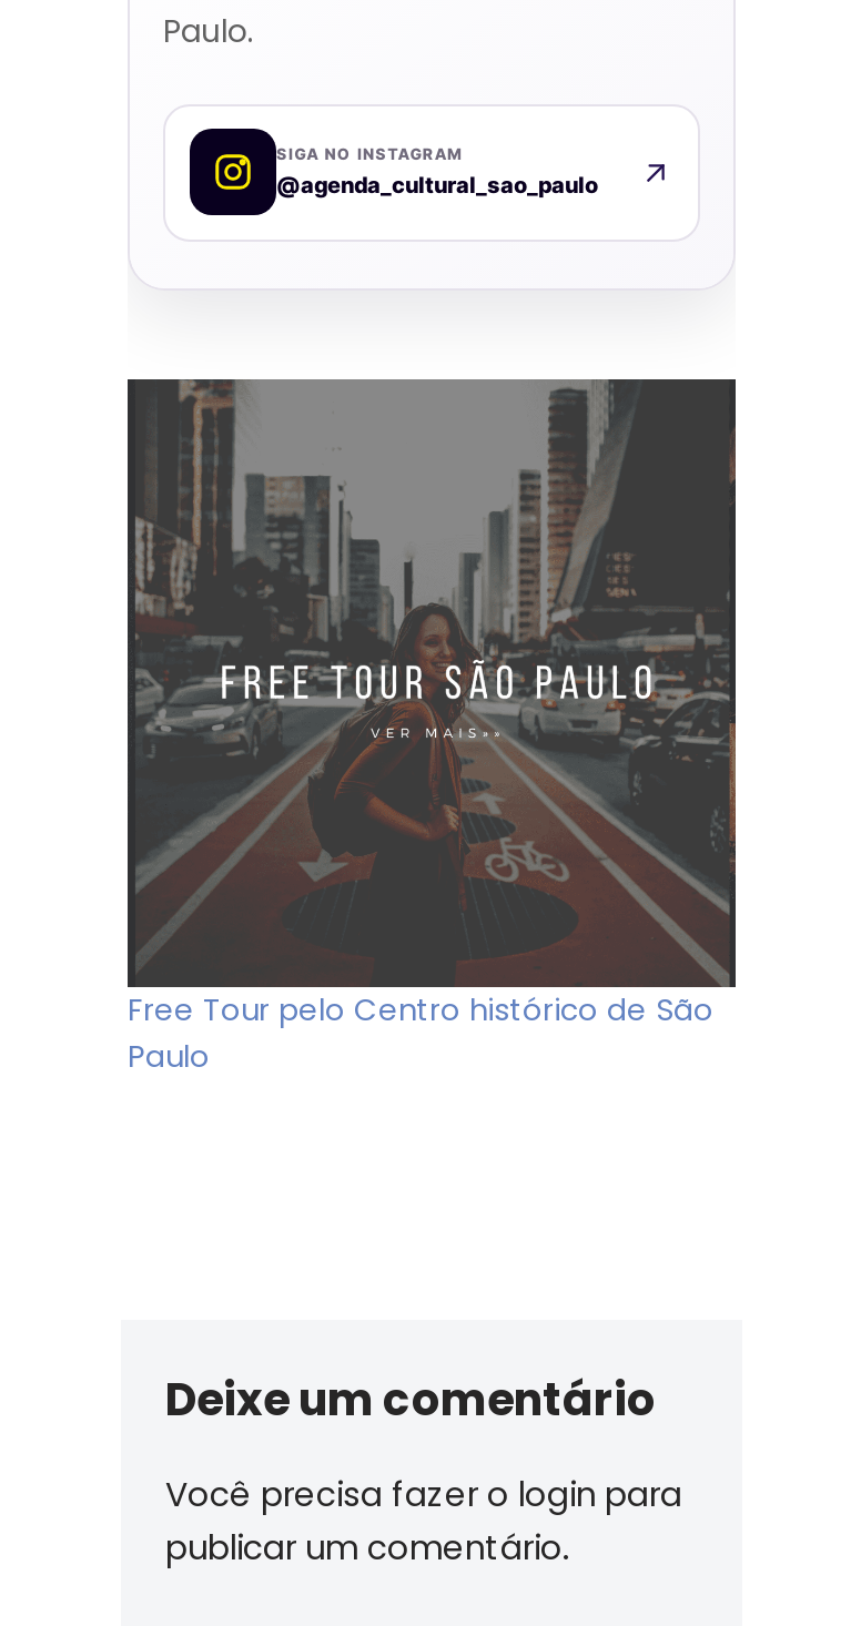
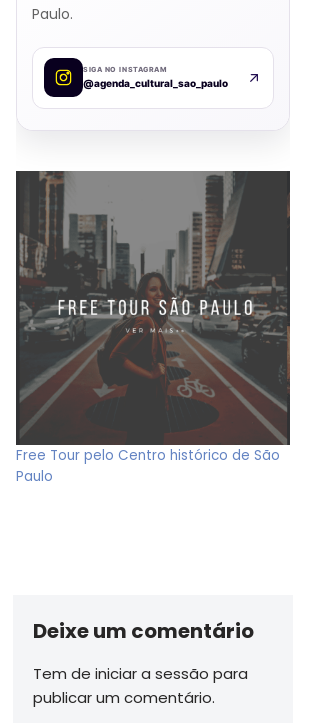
[165,1470,682,1517] Você precisa fazer o login para -> [33,663,248,684] Tem de iniciar a sessão para

